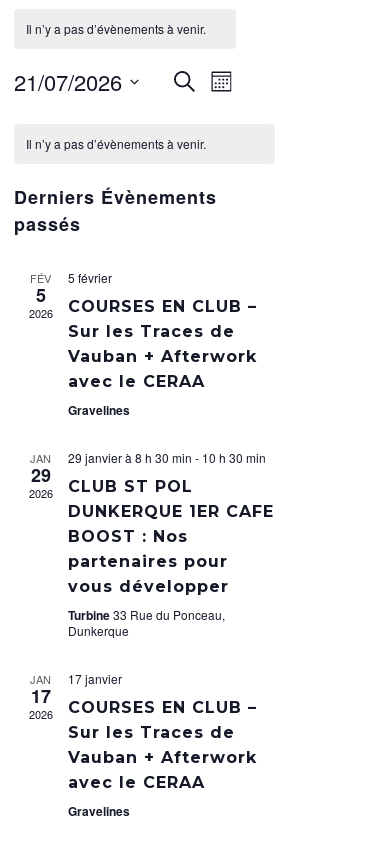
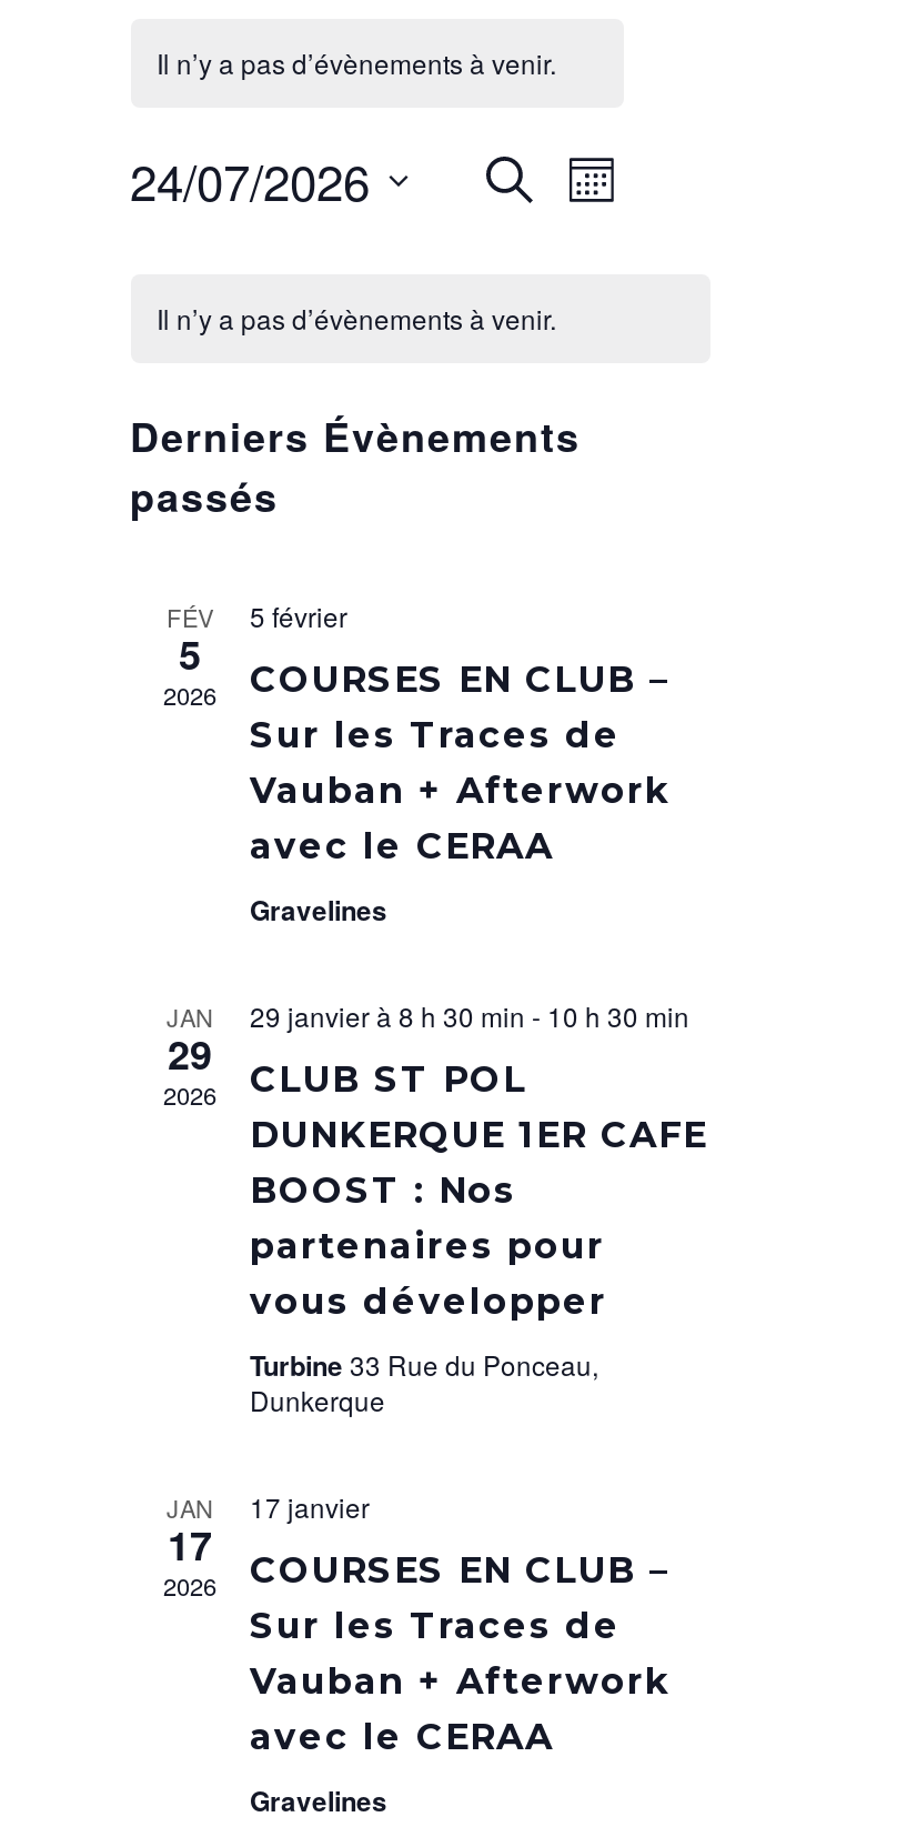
[13,66,121,97] 21/07/2026 -> [130,145,370,214] 24/07/2026

